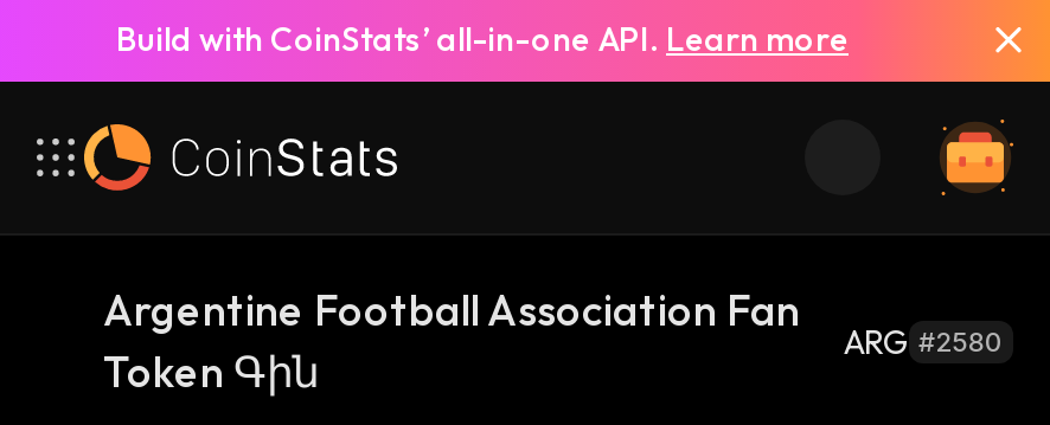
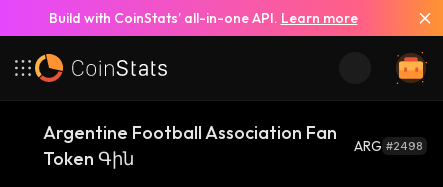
[843,321,1004,363] ARG #2580 -> [354,137,423,155] ARG #2498

